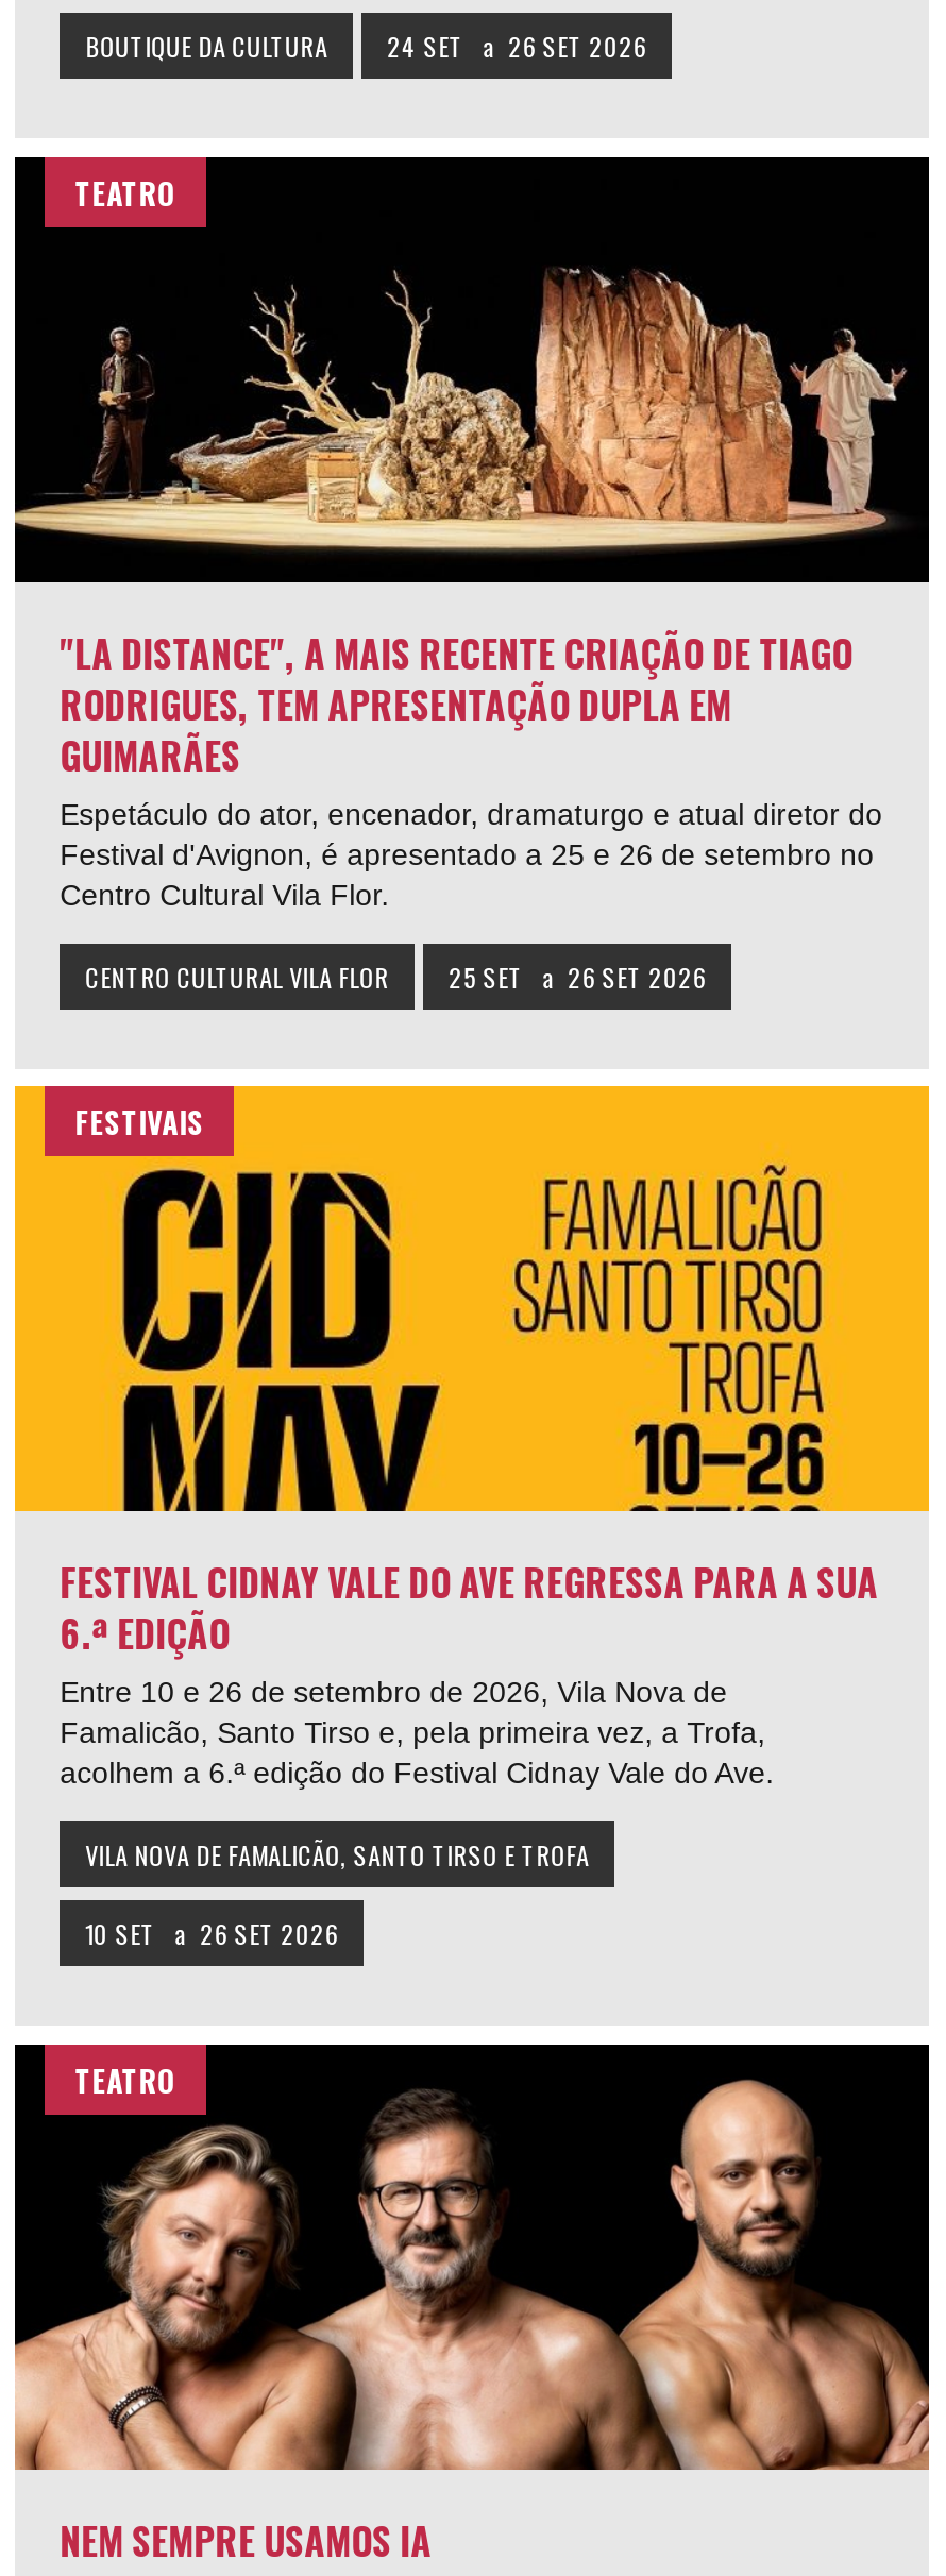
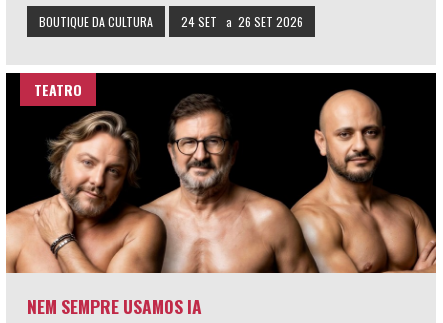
[13,193,931,1142] [image] | "LA DISTANCE", A MAIS RECENTE CRIAÇÃO DE TIAGO | RODRIGUES, TEM APRESENTAÇÃO DUPLA EM | GUIMARÃES | Espetáculo do ator, encenador, dramaturgo e atual diretor do | Festival d'Avignon, é apresentado a 25 e 26 de setembro no | Centro Cultural Vila Flor. | CENTRO CULTURAL VILA FLOR | 25 SET a 26 SET 2026 | FESTIVAIS -> none
[13,1084,931,2101] [image] | FESTIVAL CIDNAY VALE DO AVE REGRESSA PARA A SUA | 6.ª EDIÇÃO | Entre 10 e 26 de setembro de 2026, Vila Nova de | Famalicão, Santo Tirso e, pela primeira vez, a Trofa, | acolhem a 6.ª edição do Festival Cidnay Vale do Ave. | VILA NOVA DE FAMALICÃO, SANTO TIRSO E TROFA | 10 SET a 26 SET 2026 | TEATRO -> none

